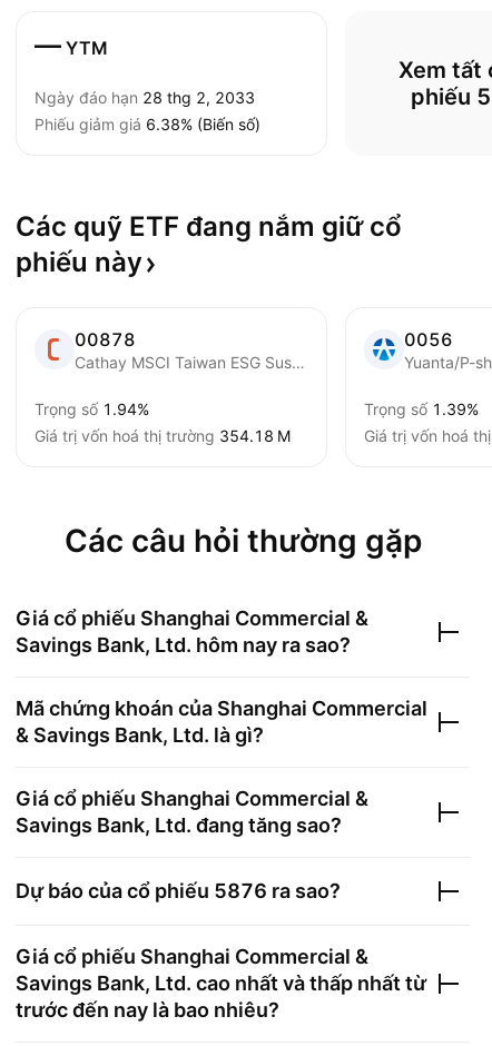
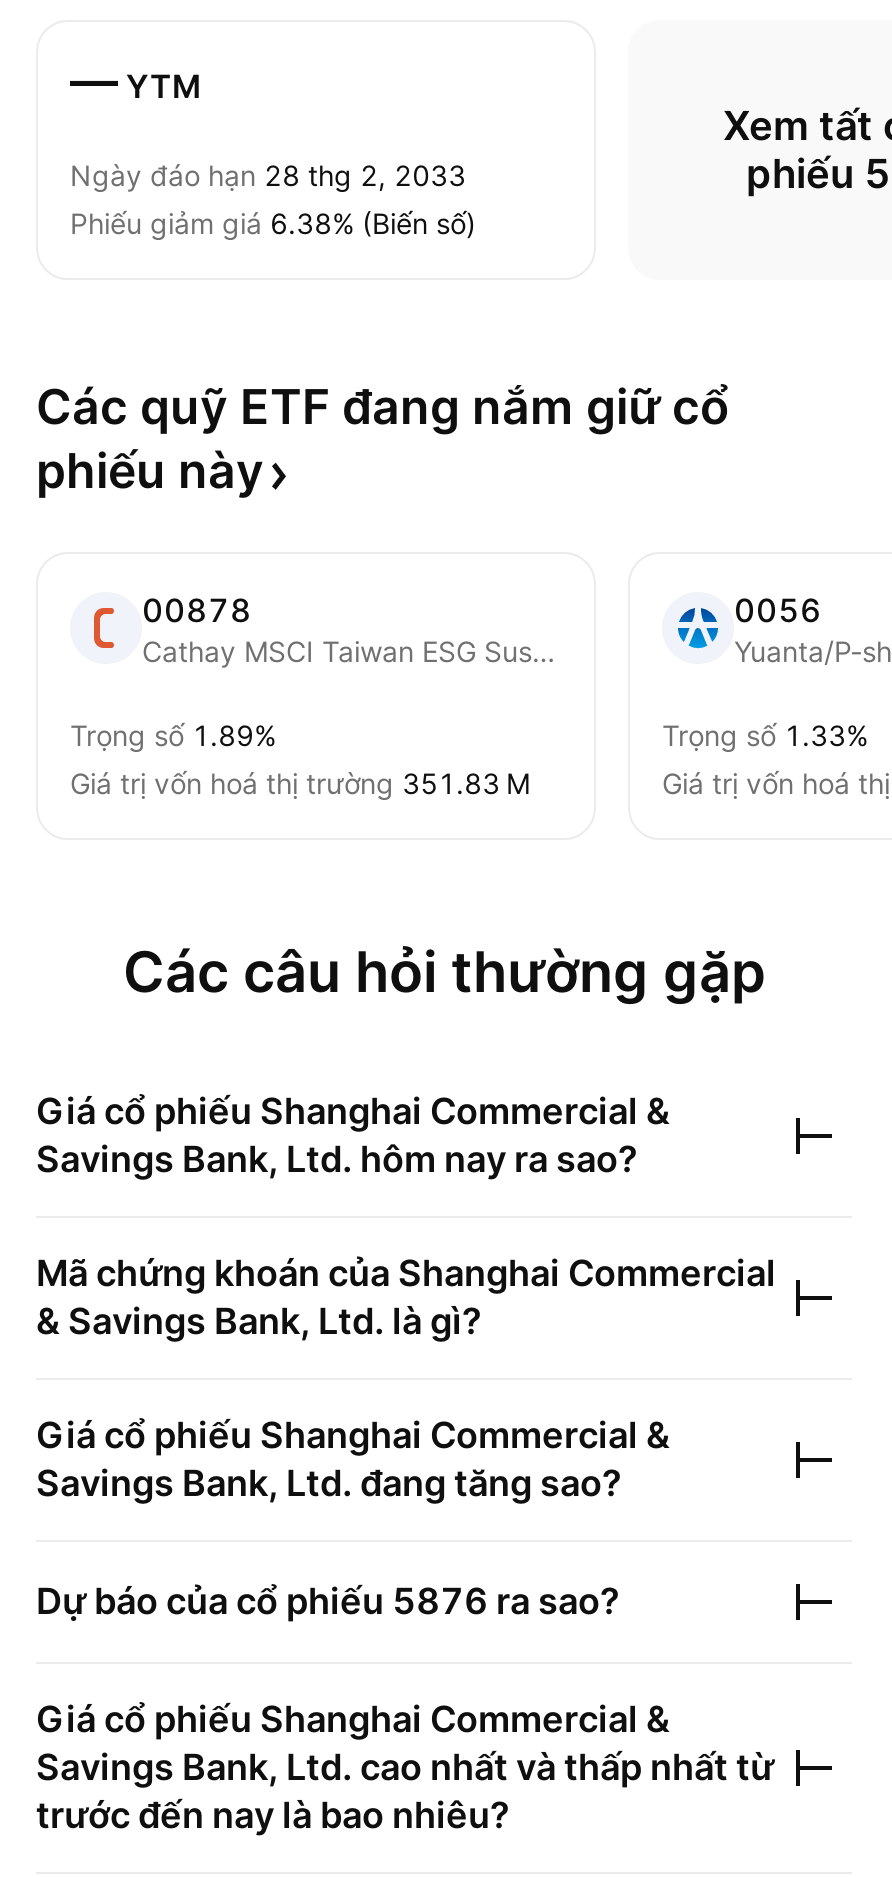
[35,399,149,418] Trọng số 1.94% -> [70,718,276,752] Trọng số 1.89%
[364,399,479,418] Trọng số 1.39% -> [662,718,868,752] Trọng số 1.33%
[35,426,291,445] Giá trị vốn hoá thị trường 354.18 M -> [70,766,530,800] Giá trị vốn hoá thị trường 351.83 M

